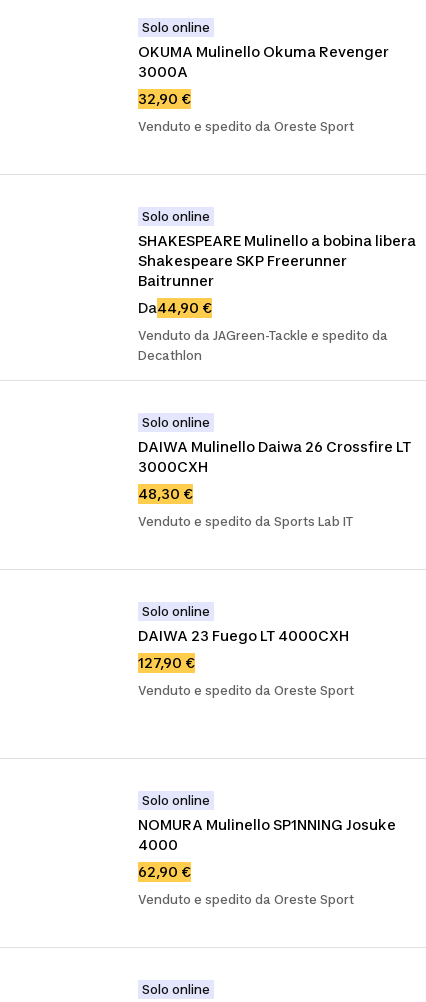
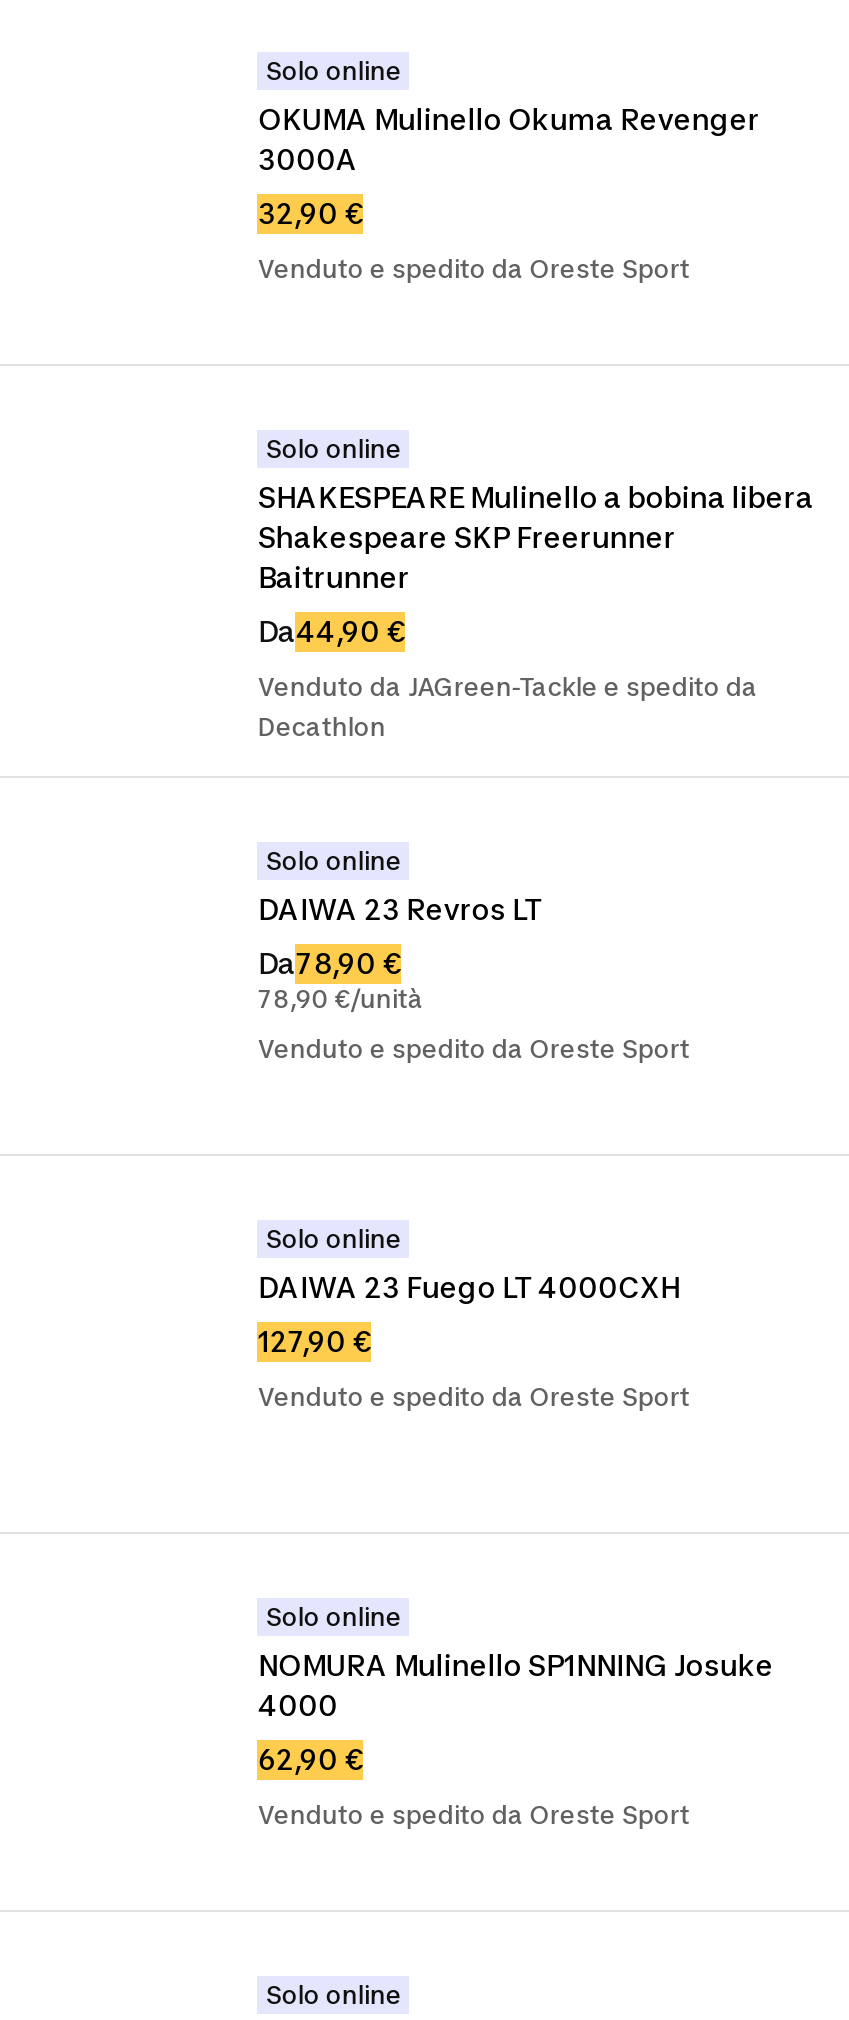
[138,438,411,475] DAIWA Mulinello Daiwa 26 Crossfire LT | 3000CXH -> [258,892,542,926] DAIWA 23 Revros LT
[138,485,193,502] 48,30 € -> [258,946,424,1014] Da78,90 € | 78,90 €/unità
[138,514,353,529] Venduto e spedito da Sports Lab IT -> [258,1034,690,1064] Venduto e spedito da Oreste Sport

